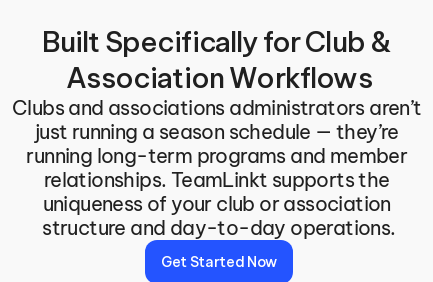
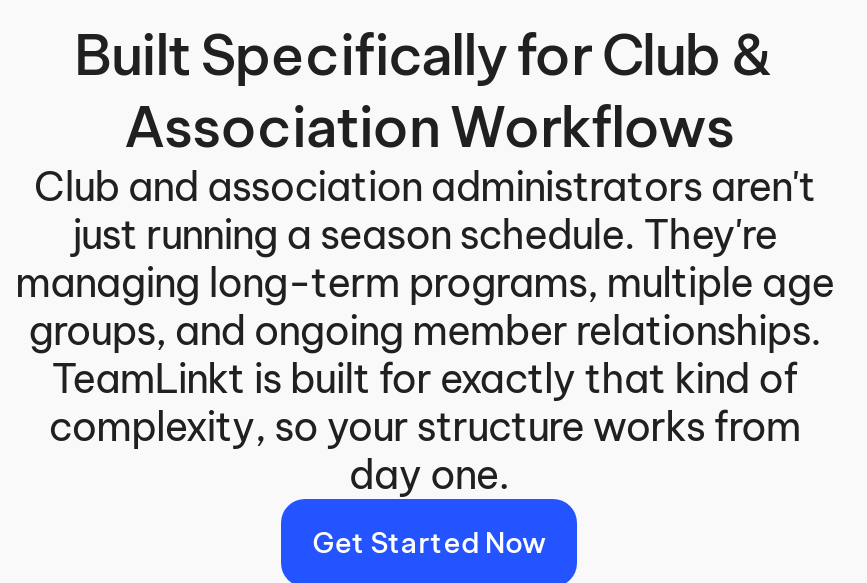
[12,95,422,240] Clubs and associations administrators aren’t | just running a season schedule — they’re | running long-term programs and member | relationships. TeamLinkt supports the | uniqueness of your club or association | structure and day-to-day operations. -> [15,161,834,499] Club and association administrators aren't | just running a season schedule. They're | managing long-term programs, multiple age | groups, and ongoing member relationships. | TeamLinkt is built for exactly that kind of | complexity, so your structure works from | day one.

